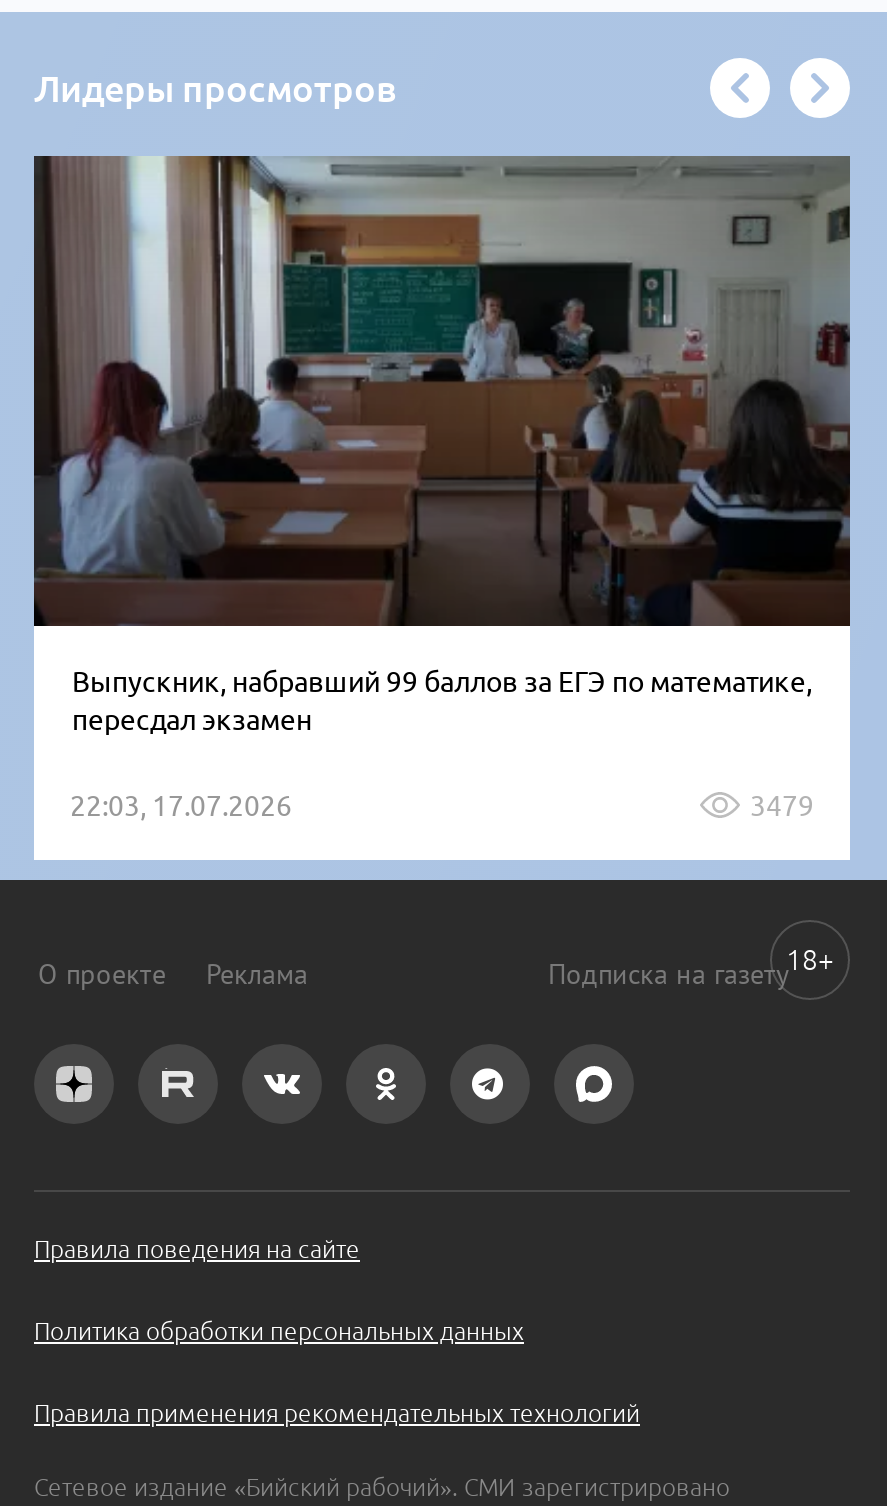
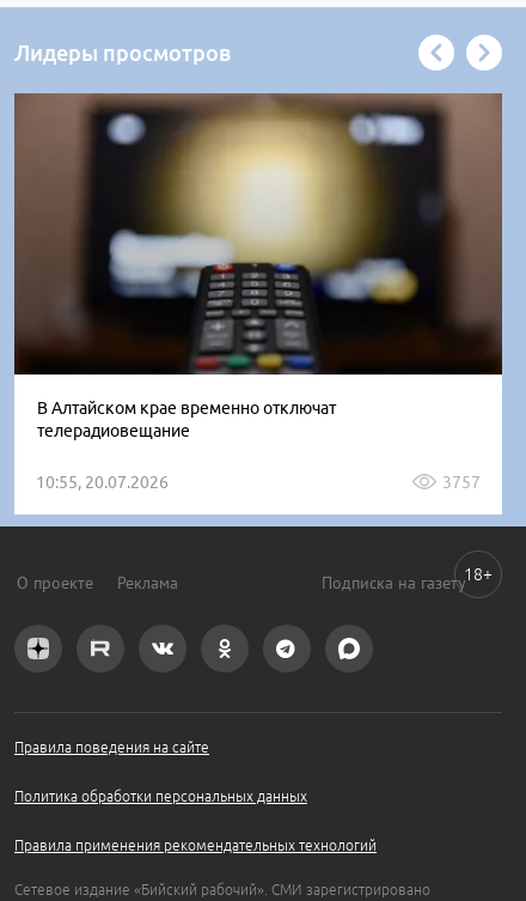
[34,156,850,735] [image] | Выпускник, набравший 99 баллов за ЕГЭ по математике, | пересдал экзамен -> [14,92,502,440] [image] | В Алтайском крае временно отключат | телерадиовещание
[70,789,814,821] 22:03, 17.07.2026 | 3479 -> [36,472,481,491] 10:55, 20.07.2026 | 3757

